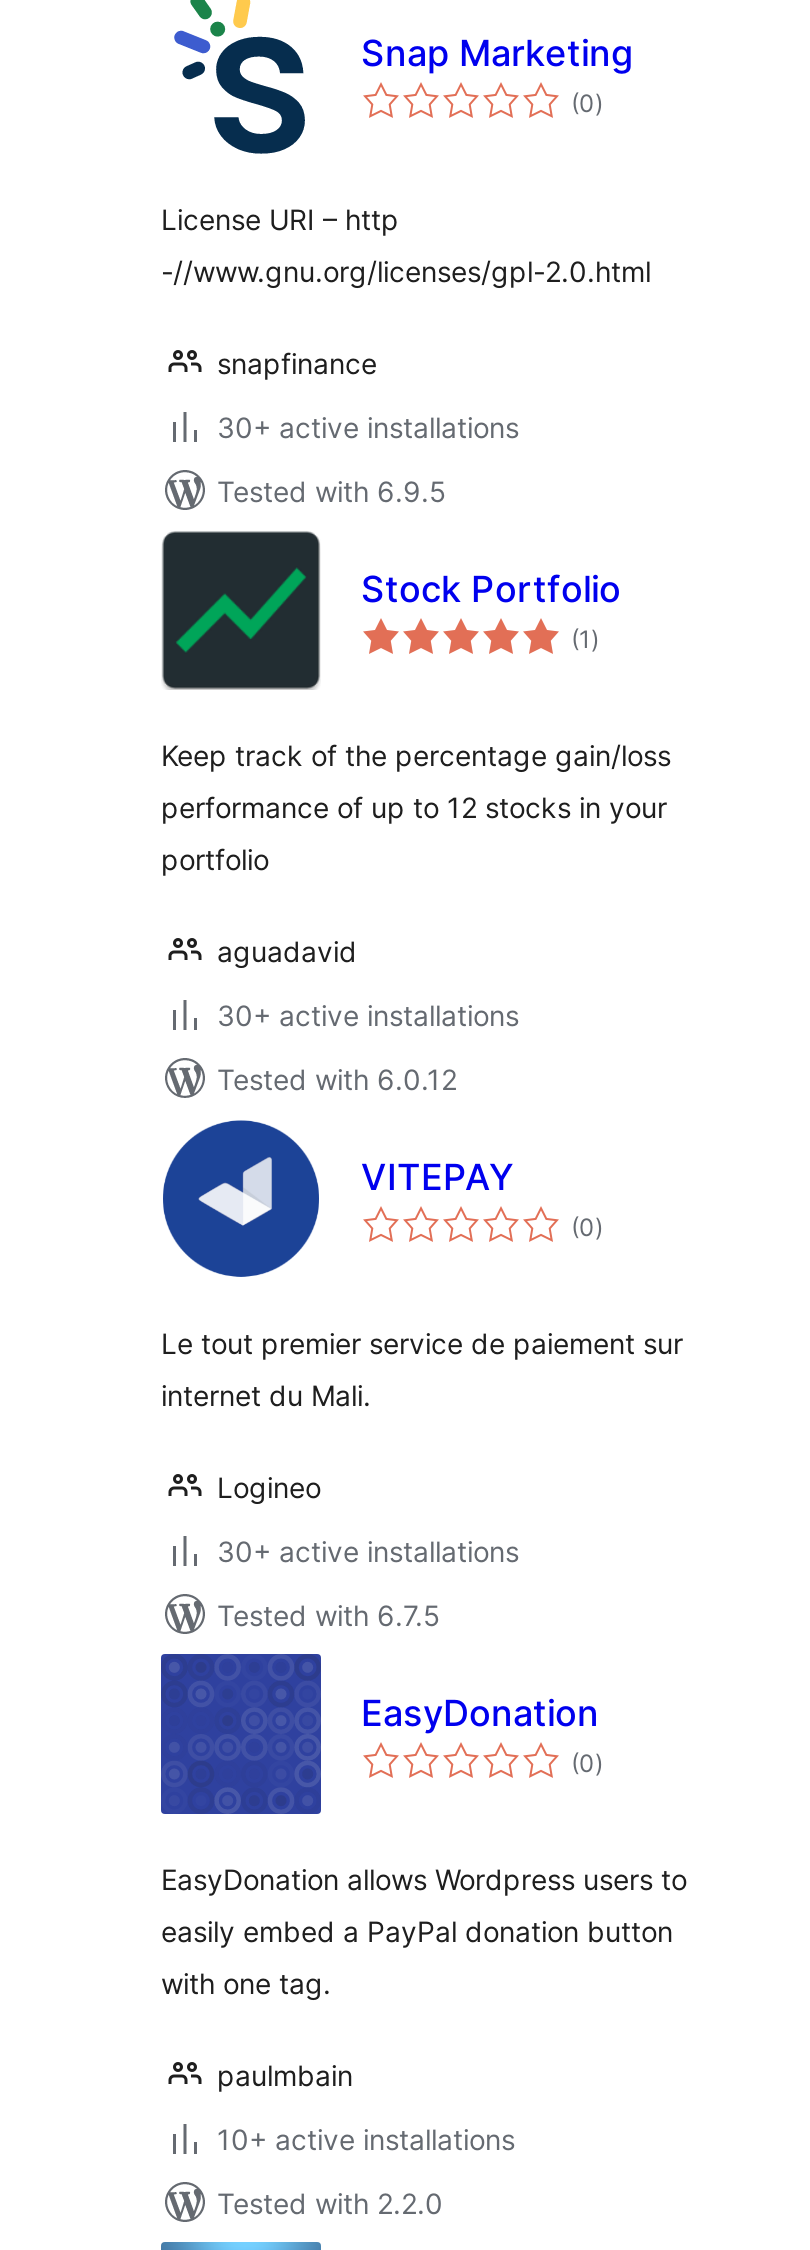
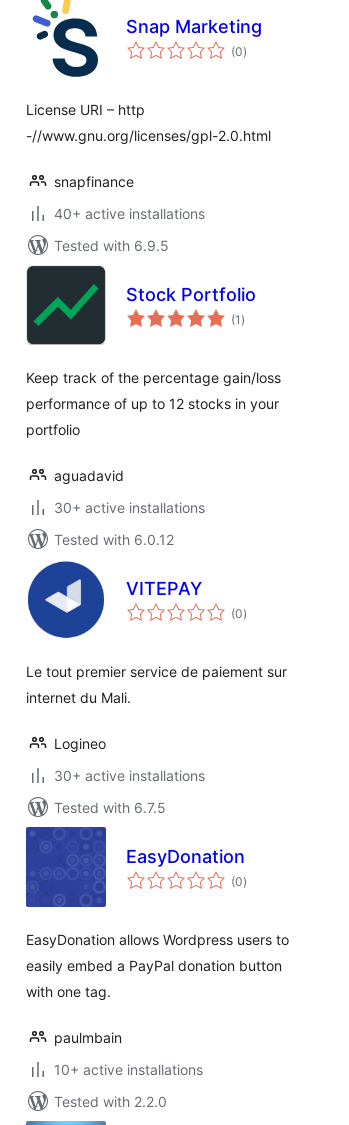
[217,410,519,444] 30+ active installations -> [54,205,205,222] 40+ active installations

